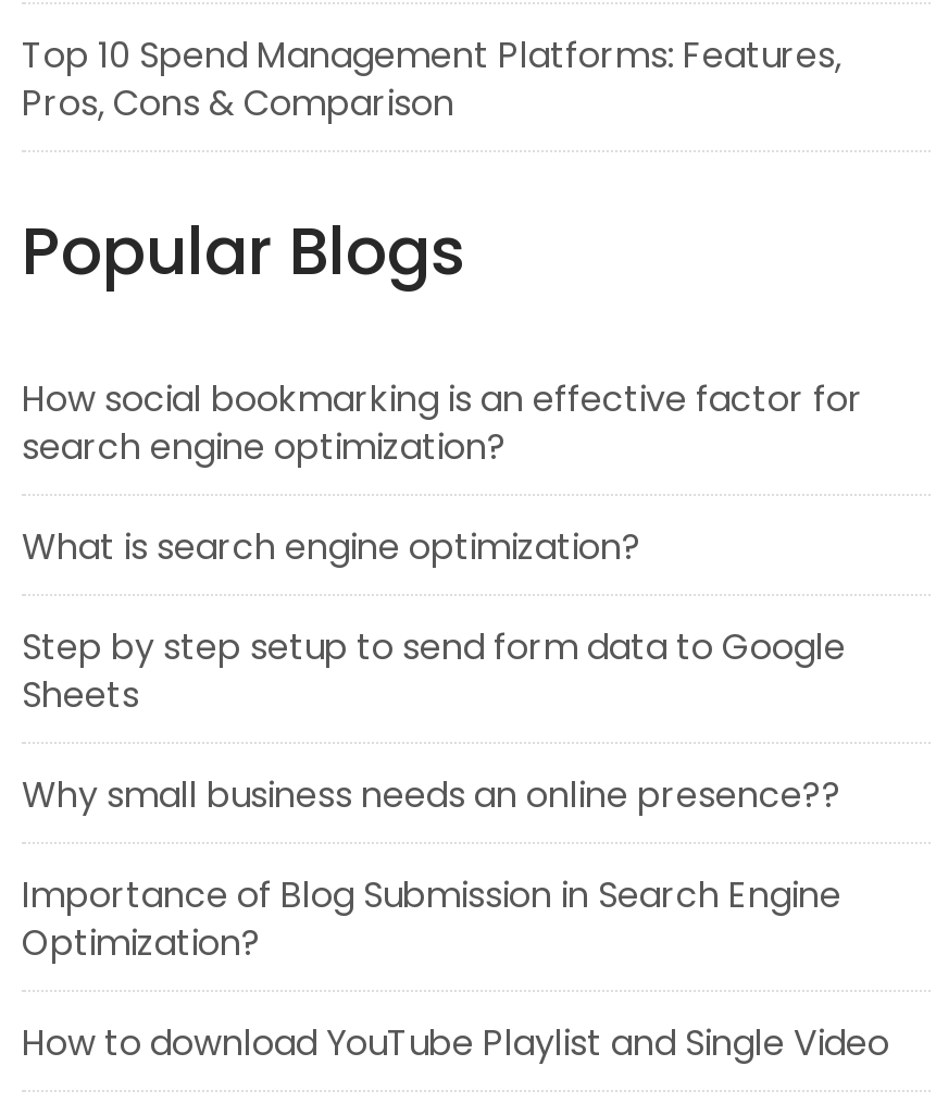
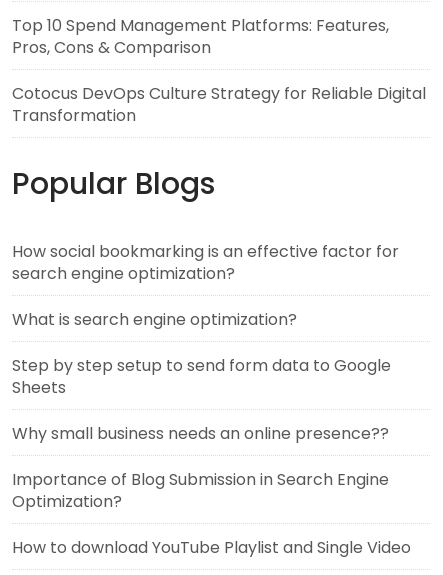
none -> [12,82,426,127] Cotocus DevOps Culture Strategy for Reliable Digital | Transformation

